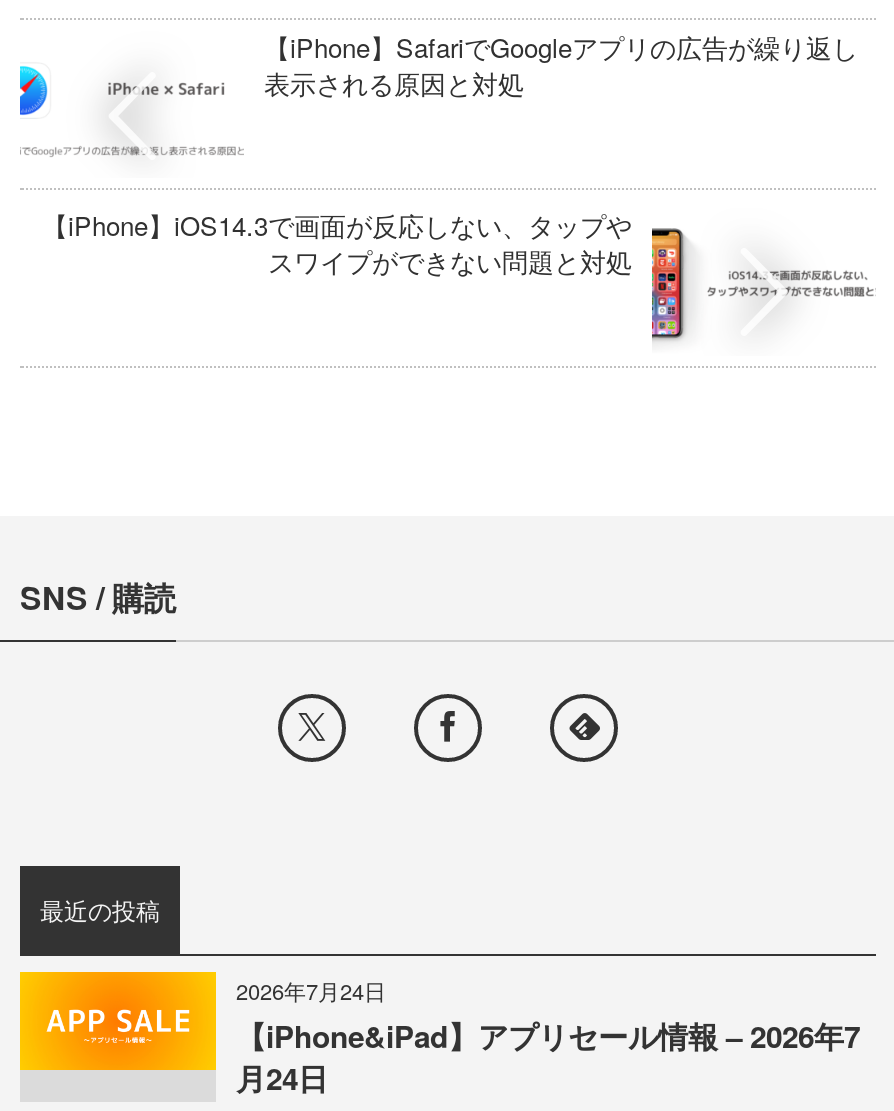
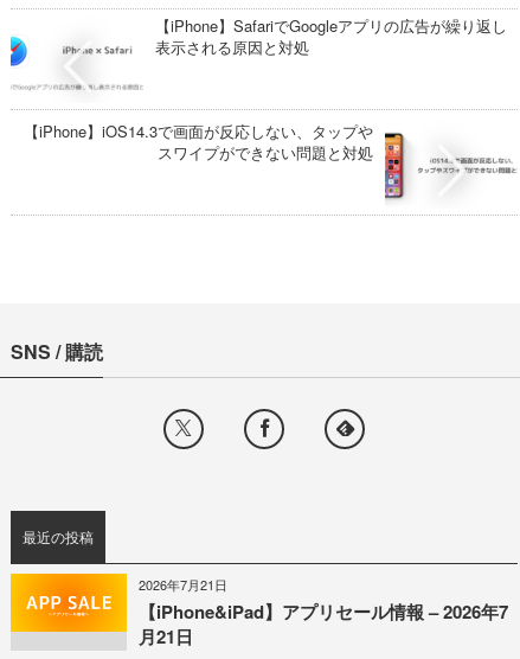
[236,974,386,1006] 2026年7月24日 -> [139,575,227,594] 2026年7月21日
[236,1056,328,1100] 月24日 -> [139,624,193,650] 月21日

